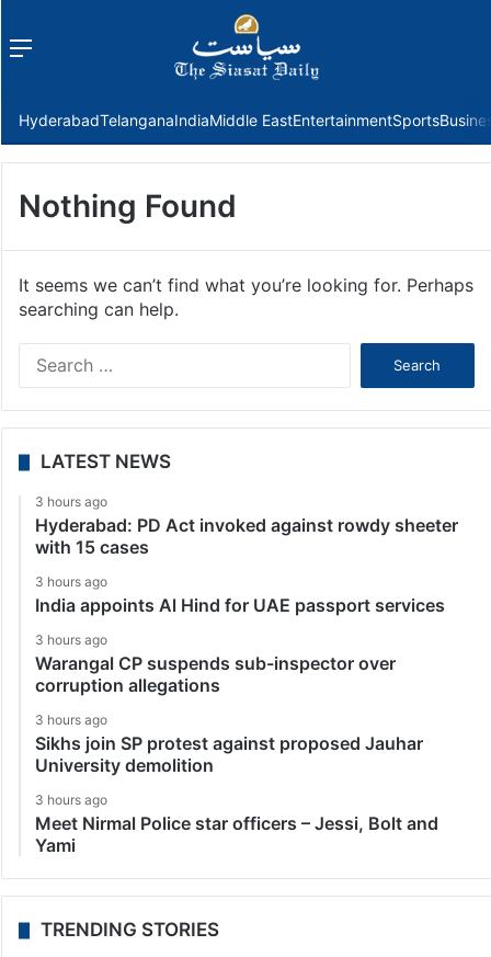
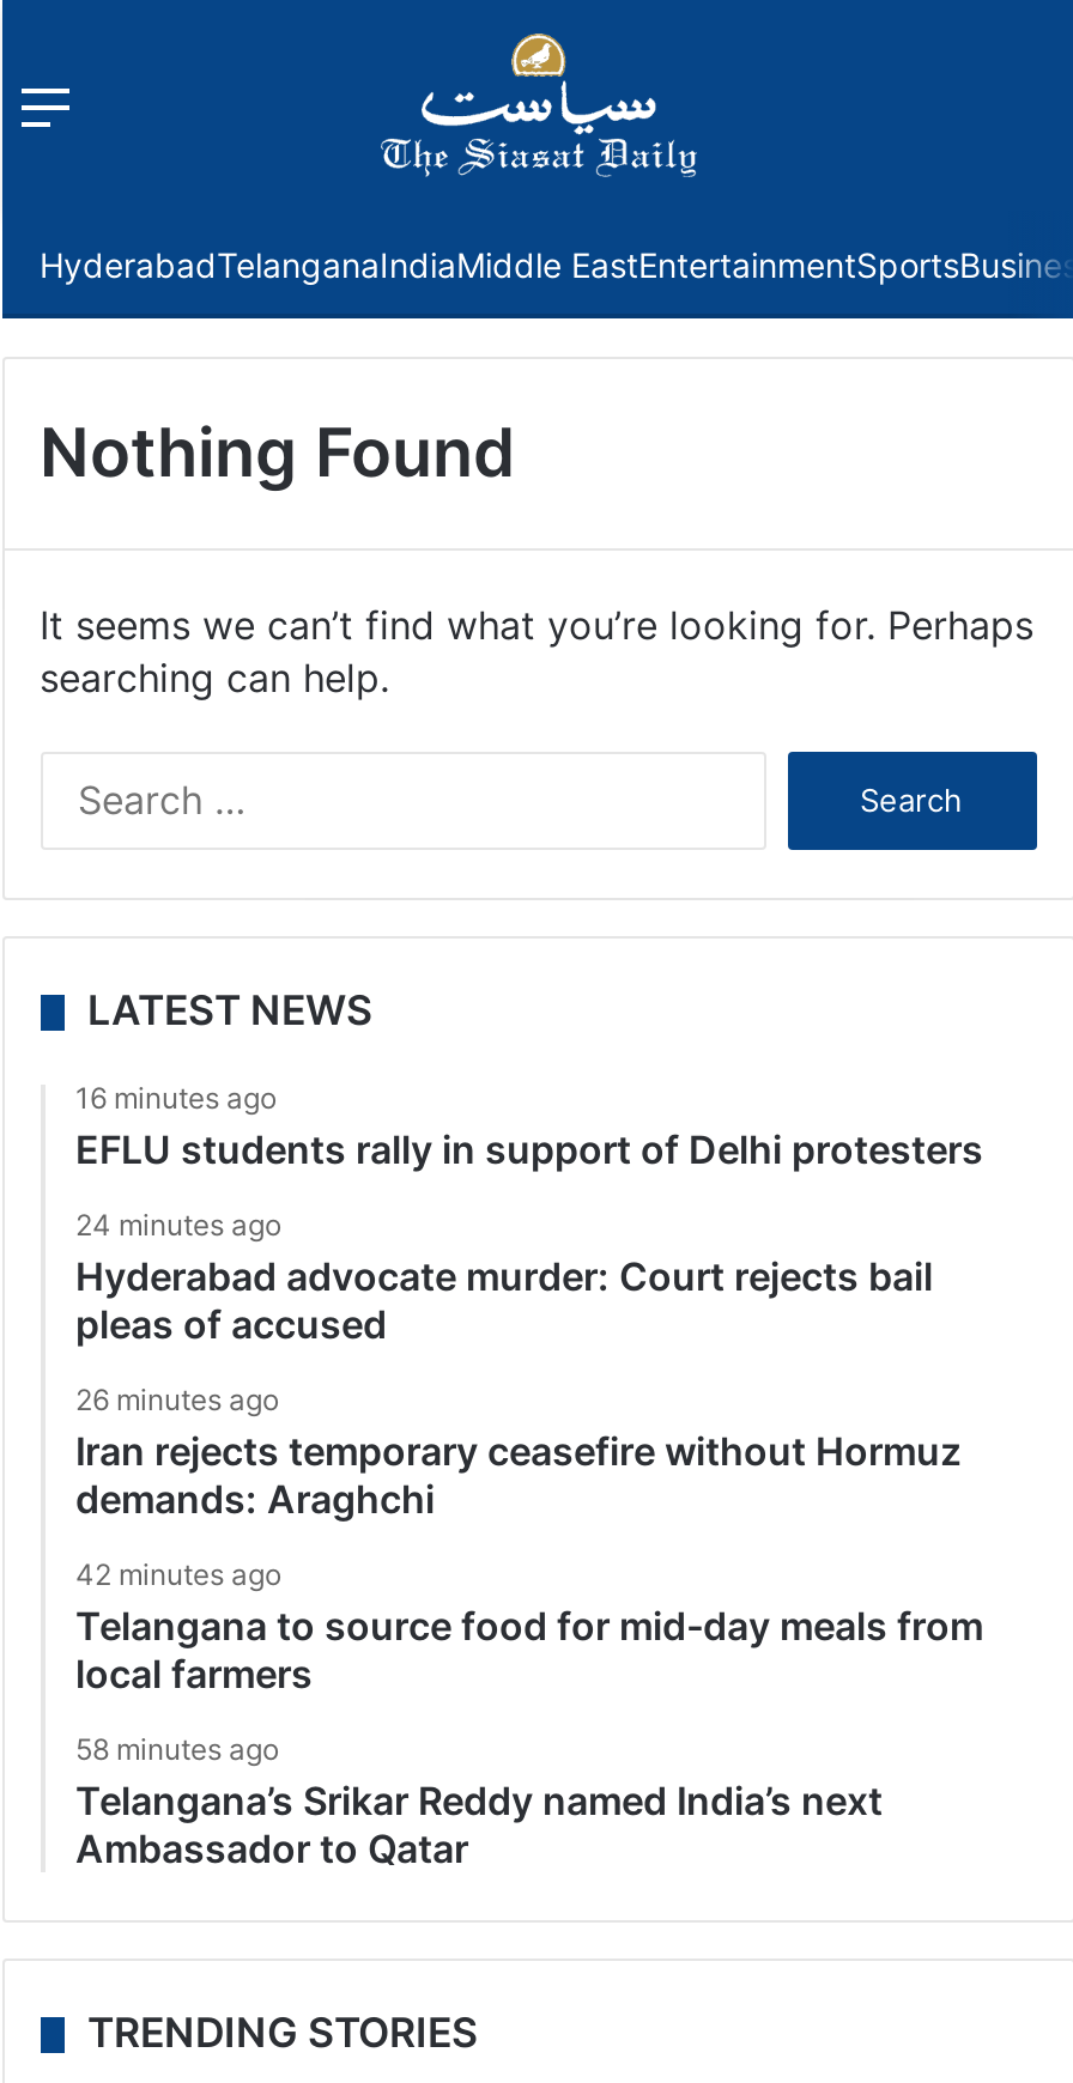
[35,493,458,558] 3 hours ago | Hyderabad: PD Act invoked against rowdy sheeter | with 15 cases -> [75,1080,983,1173] 16 minutes ago | EFLU students rally in support of Delhi protesters
[35,573,444,616] 3 hours ago | India appoints Al Hind for UAE passport services -> [75,1207,933,1348] 24 minutes ago | Hyderabad advocate murder: Court rejects bail | pleas of accused
[35,631,395,696] 3 hours ago | Warangal CP suspends sub-inspector over | corruption allegations -> [75,1381,962,1523] 26 minutes ago | Iran rejects temporary ceasefire without Hormuz | demands: Araghchi
[35,711,423,776] 3 hours ago | Sikhs join SP protest against proposed Jauhar | University demolition -> [75,1556,983,1698] 42 minutes ago | Telangana to source food for mid-day meals from | local farmers
[35,791,438,856] 3 hours ago | Meet Nirmal Police star officers – Jessi, Bolt and | Yami -> [75,1731,883,1872] 58 minutes ago | Telangana’s Srikar Reddy named India’s next | Ambassador to Qatar

